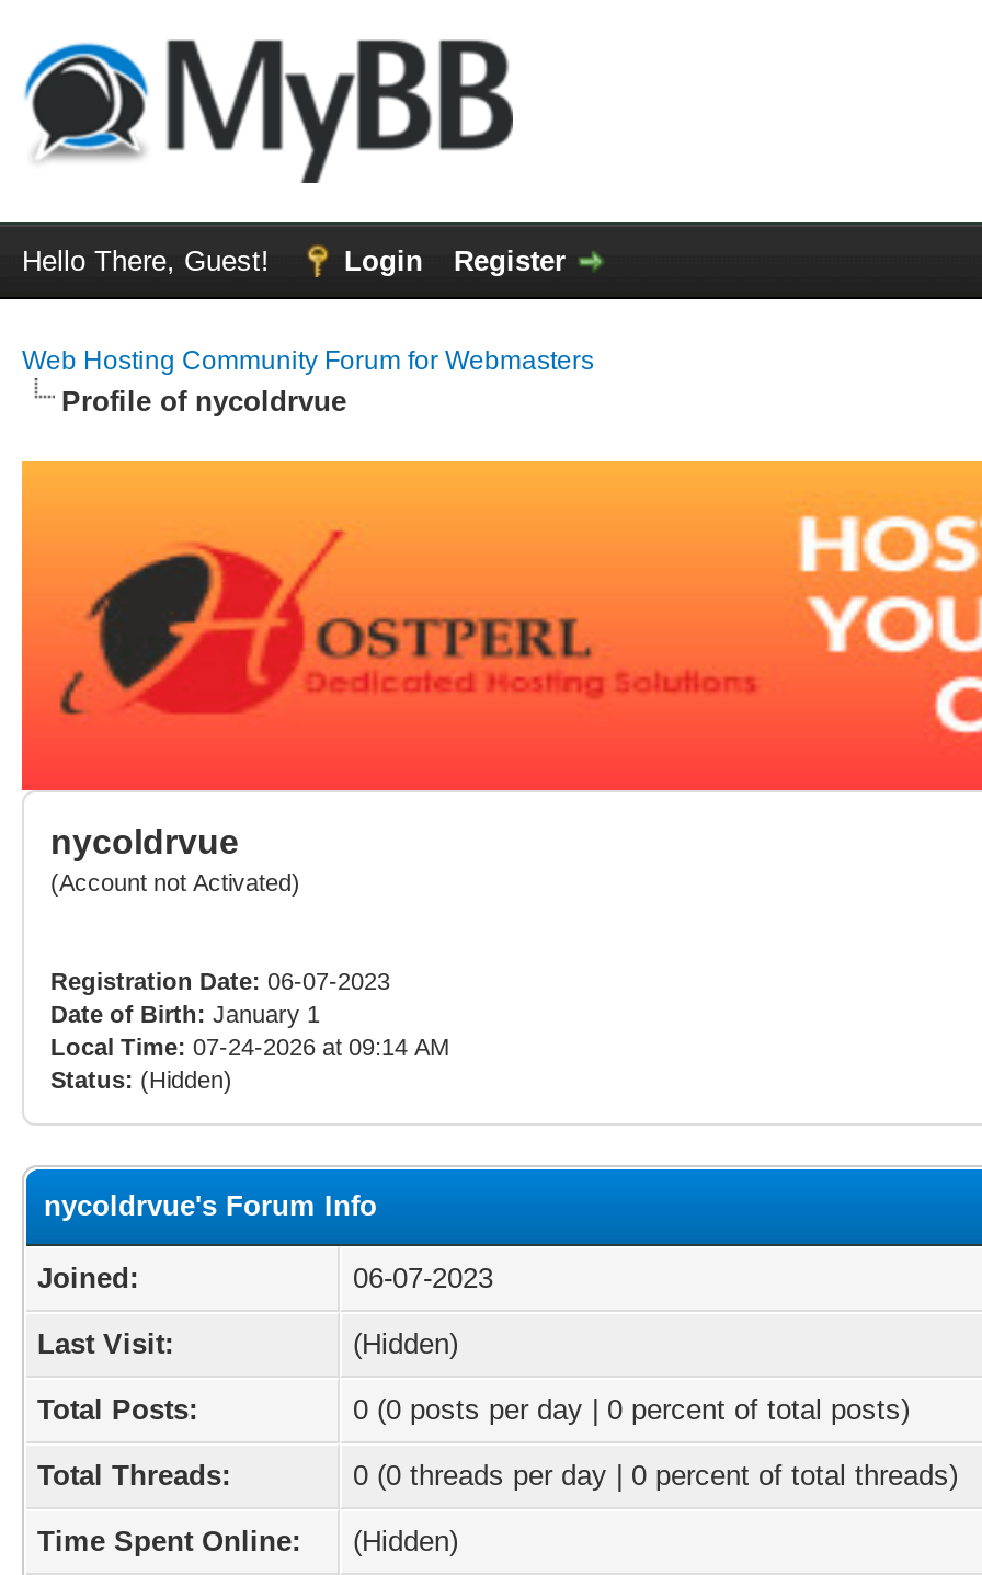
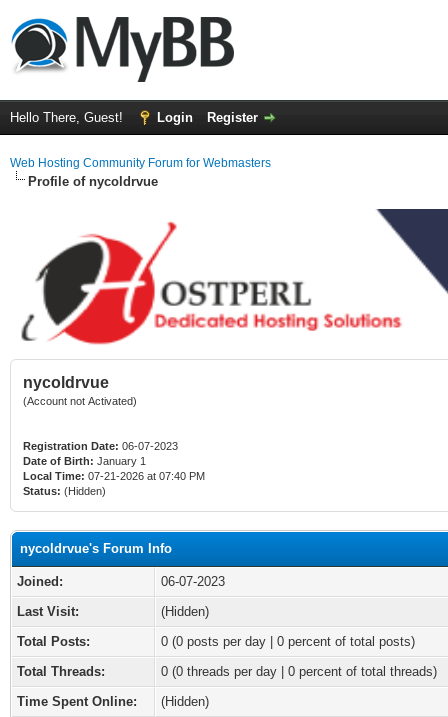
[20,459,975,792] [image] -> [10,208,445,359] [image]
[50,1034,449,1060] Local Time: 07-24-2026 at 09:14 AM -> [23,470,205,482] Local Time: 07-21-2026 at 07:40 PM

